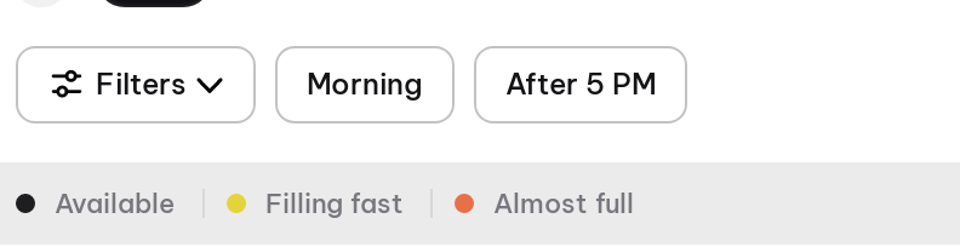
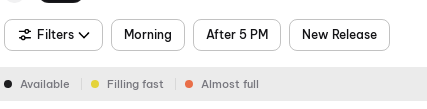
none -> [302,27,377,42] New Release

